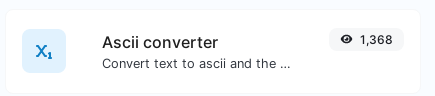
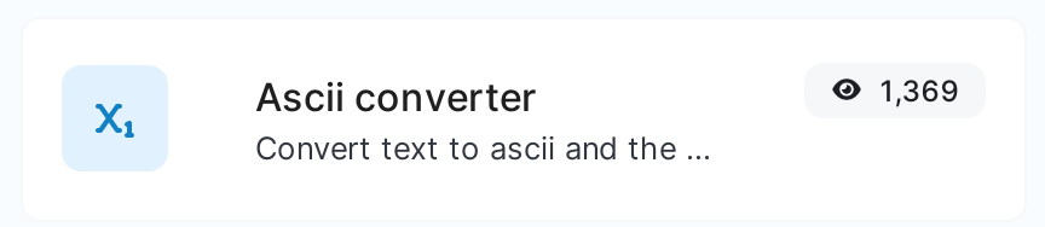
[357,32,393,47] 1,368 -> [873,71,960,108] 1,369

